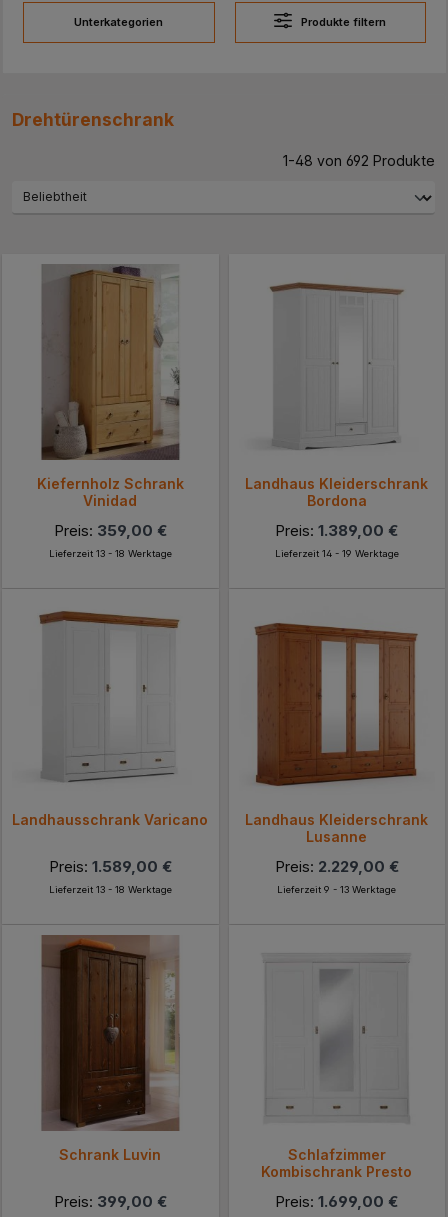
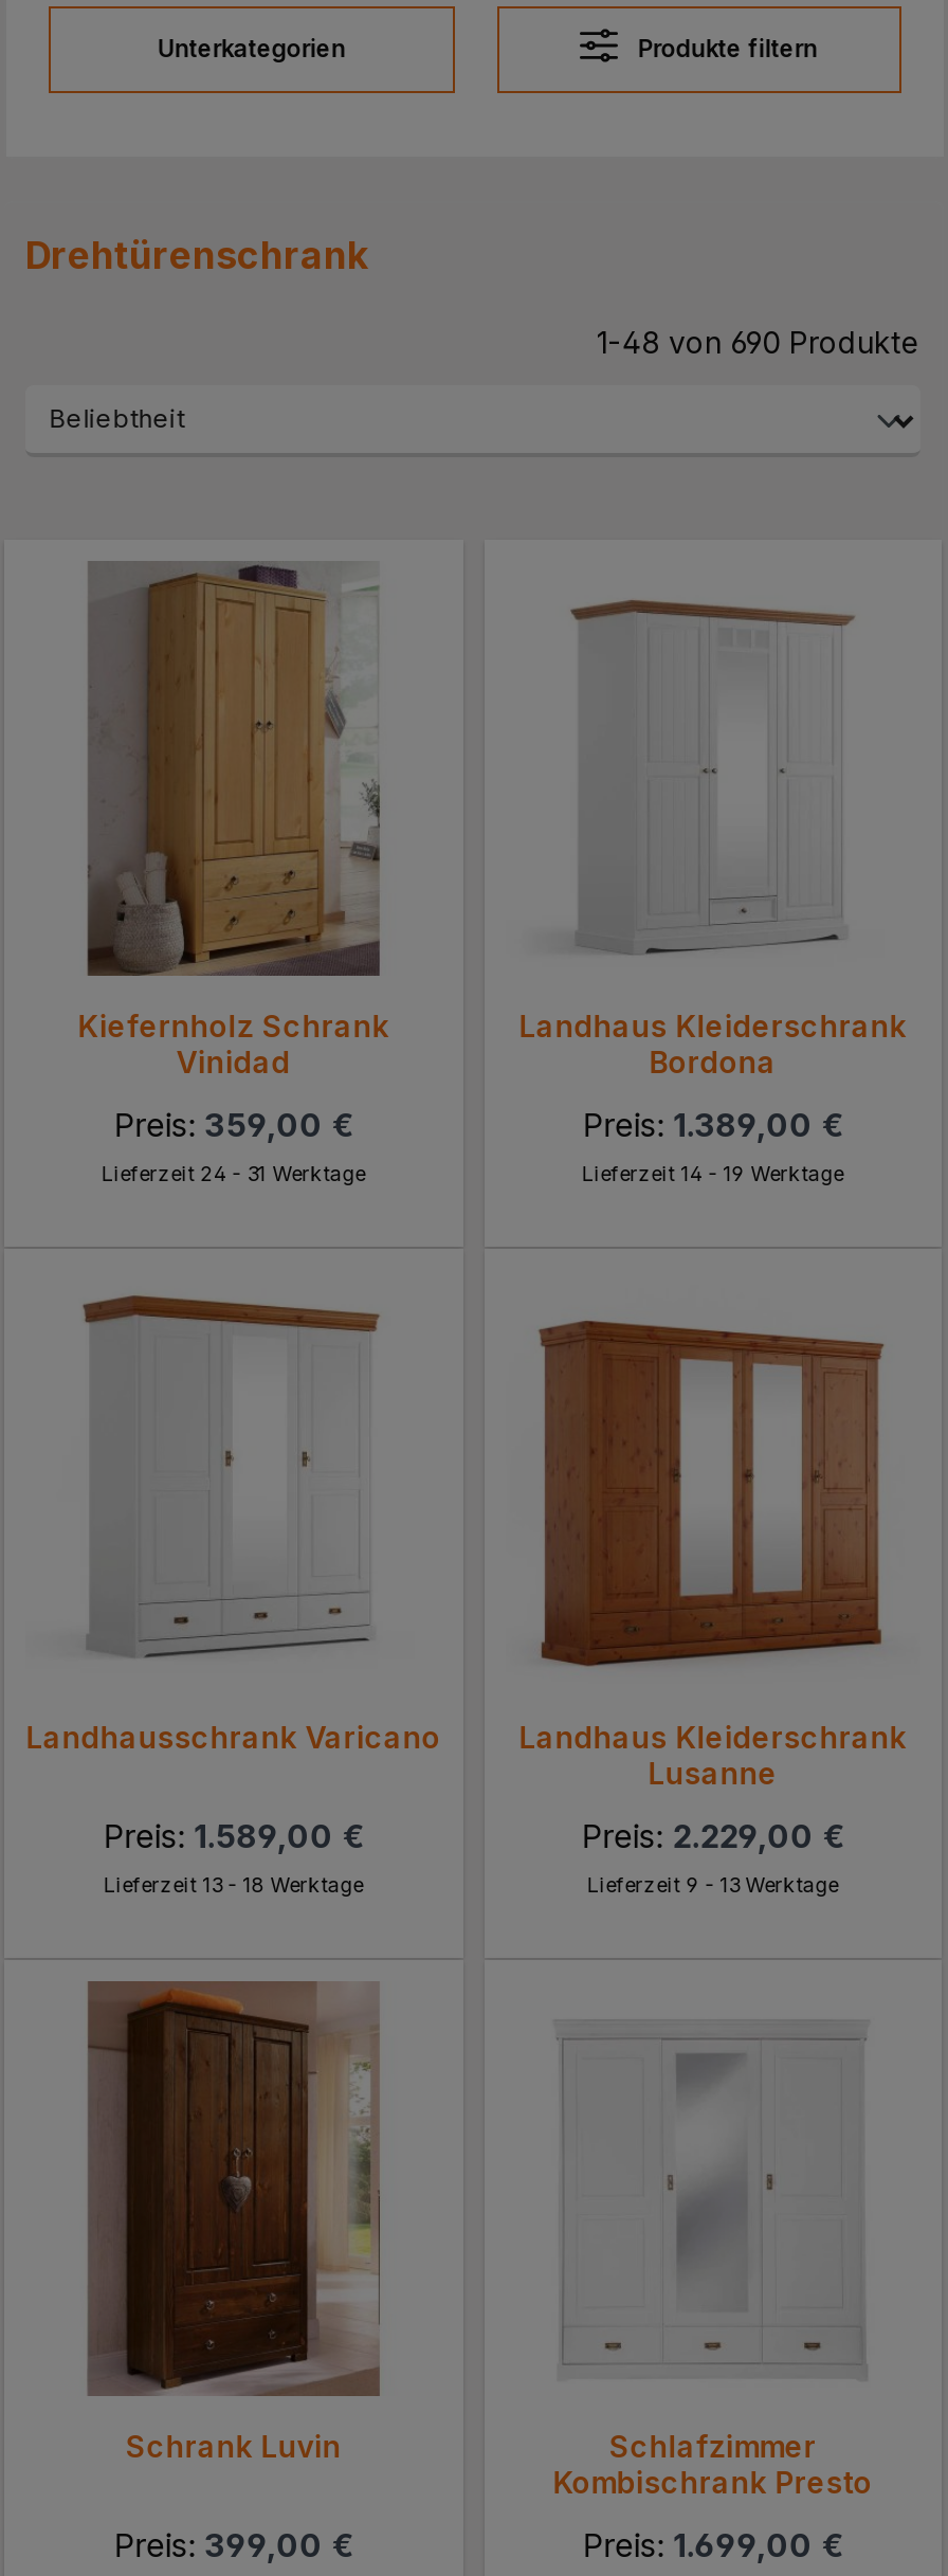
[283,152,435,169] 1-48 von 692 Produkte -> [597,324,920,360] 1-48 von 690 Produkte
[49,548,172,559] Lieferzeit 13 - 18 Werktage -> [101,1163,366,1186] Lieferzeit 24 - 31 Werktage

